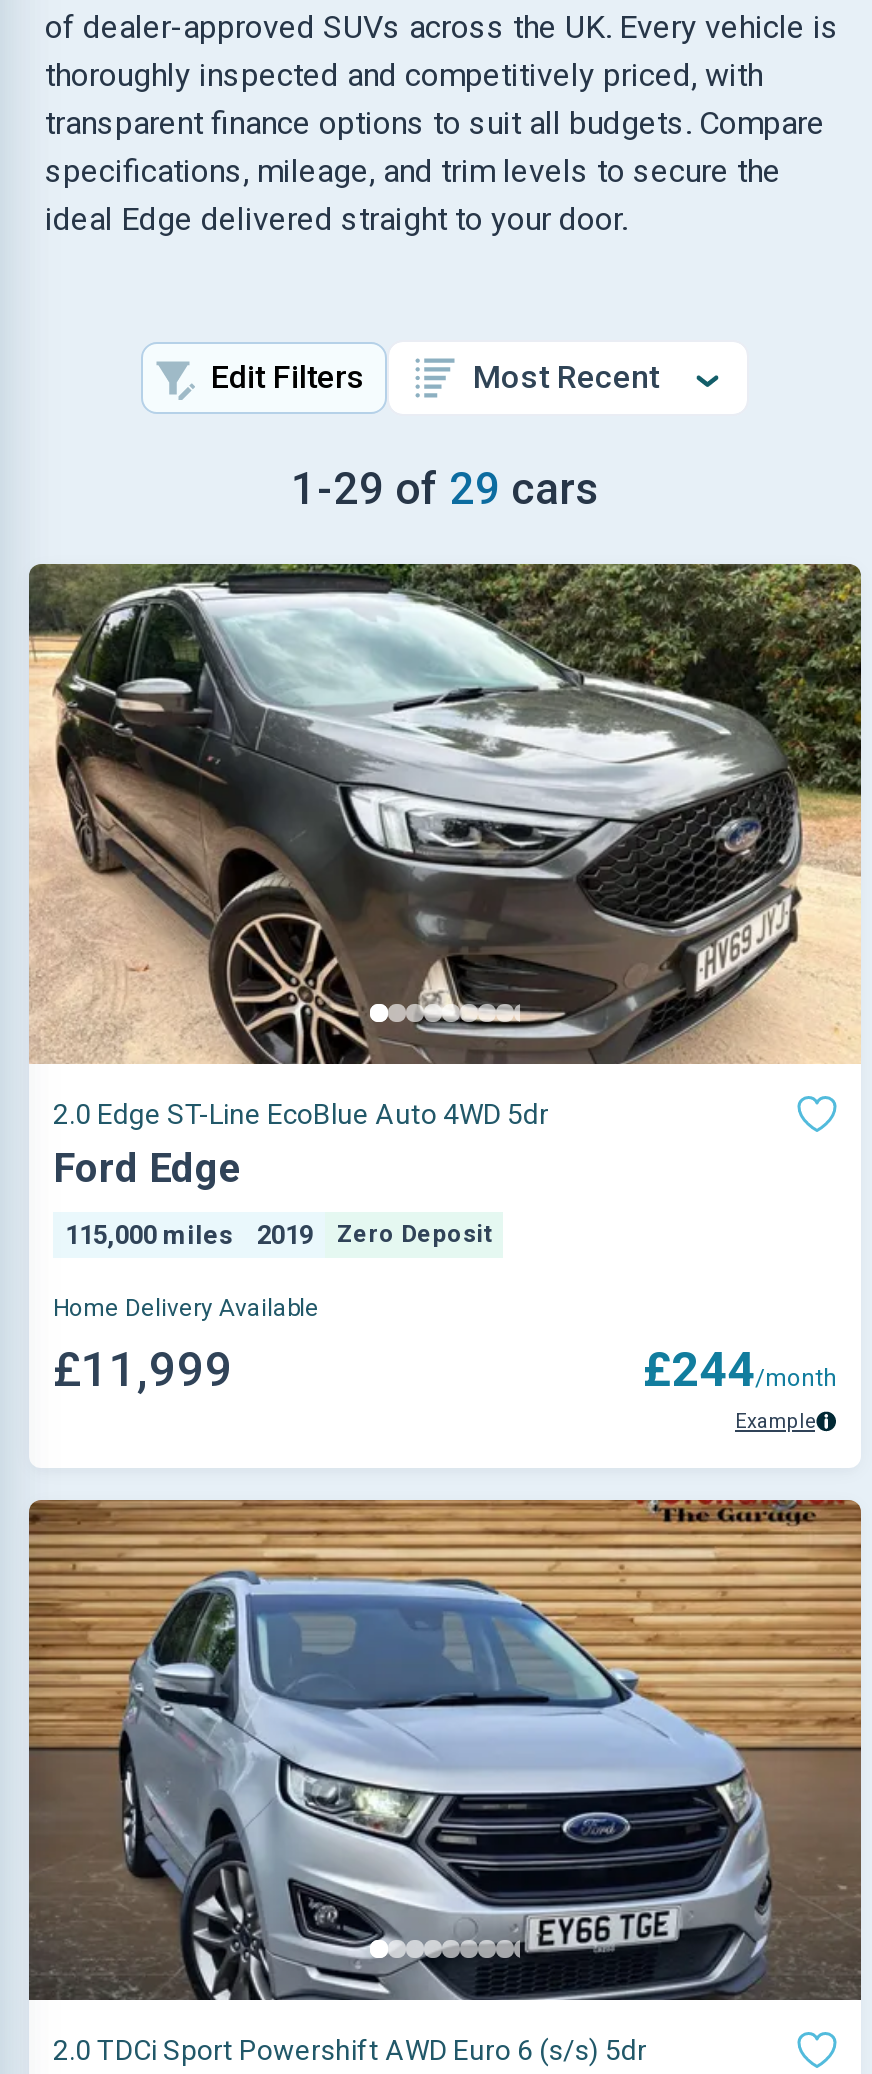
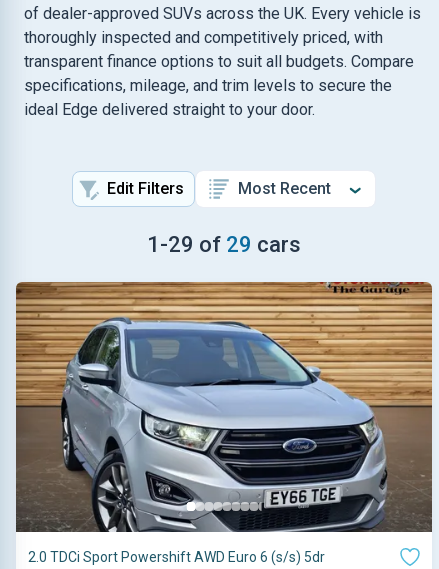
[27,562,863,1432] [image] | 2.0 Edge ST-Line EcoBlue Auto 4WD 5dr | Ford Edge | 115,000 miles | 2019 | Zero Deposit | Home Delivery Available | £11,999 | £244/month | Example -> none

